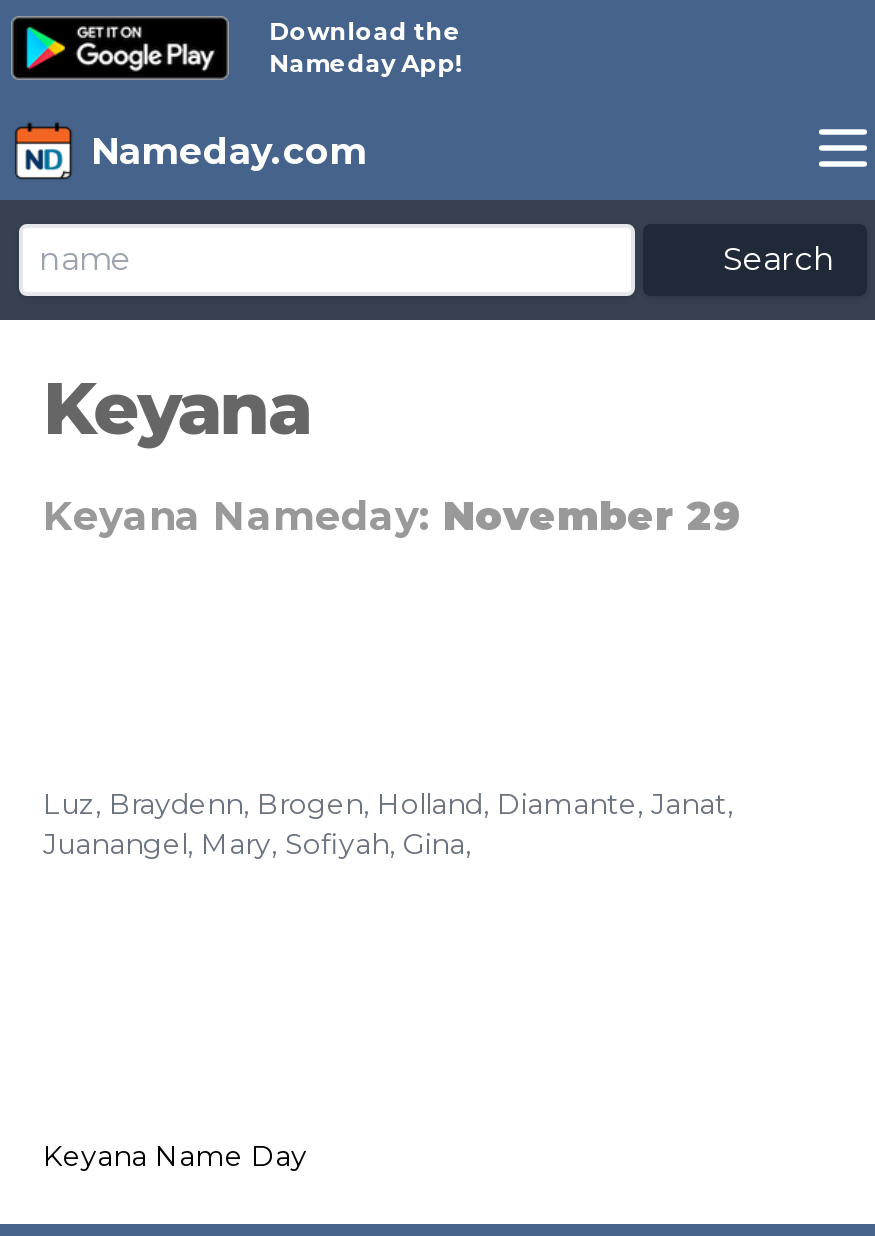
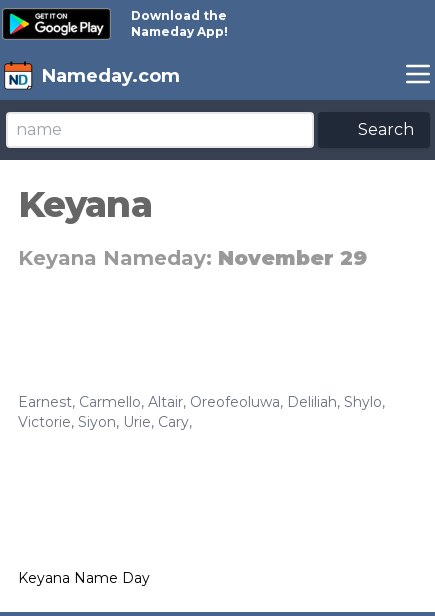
[43,786,733,862] Luz, Braydenn, Brogen, Holland, Diamante, Janat, | Juanangel, Mary, Sofiyah, Gina, -> [18,393,385,431] Earnest, Carmello, Altair, Oreofeoluwa, Deliliah, Shylo, | Victorie, Siyon, Urie, Cary,

